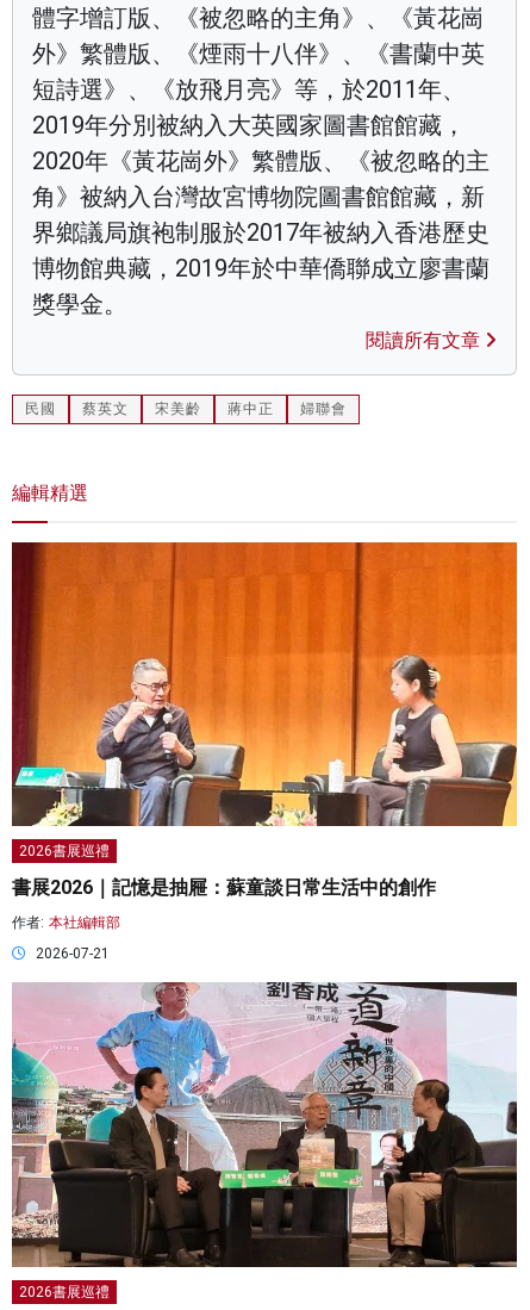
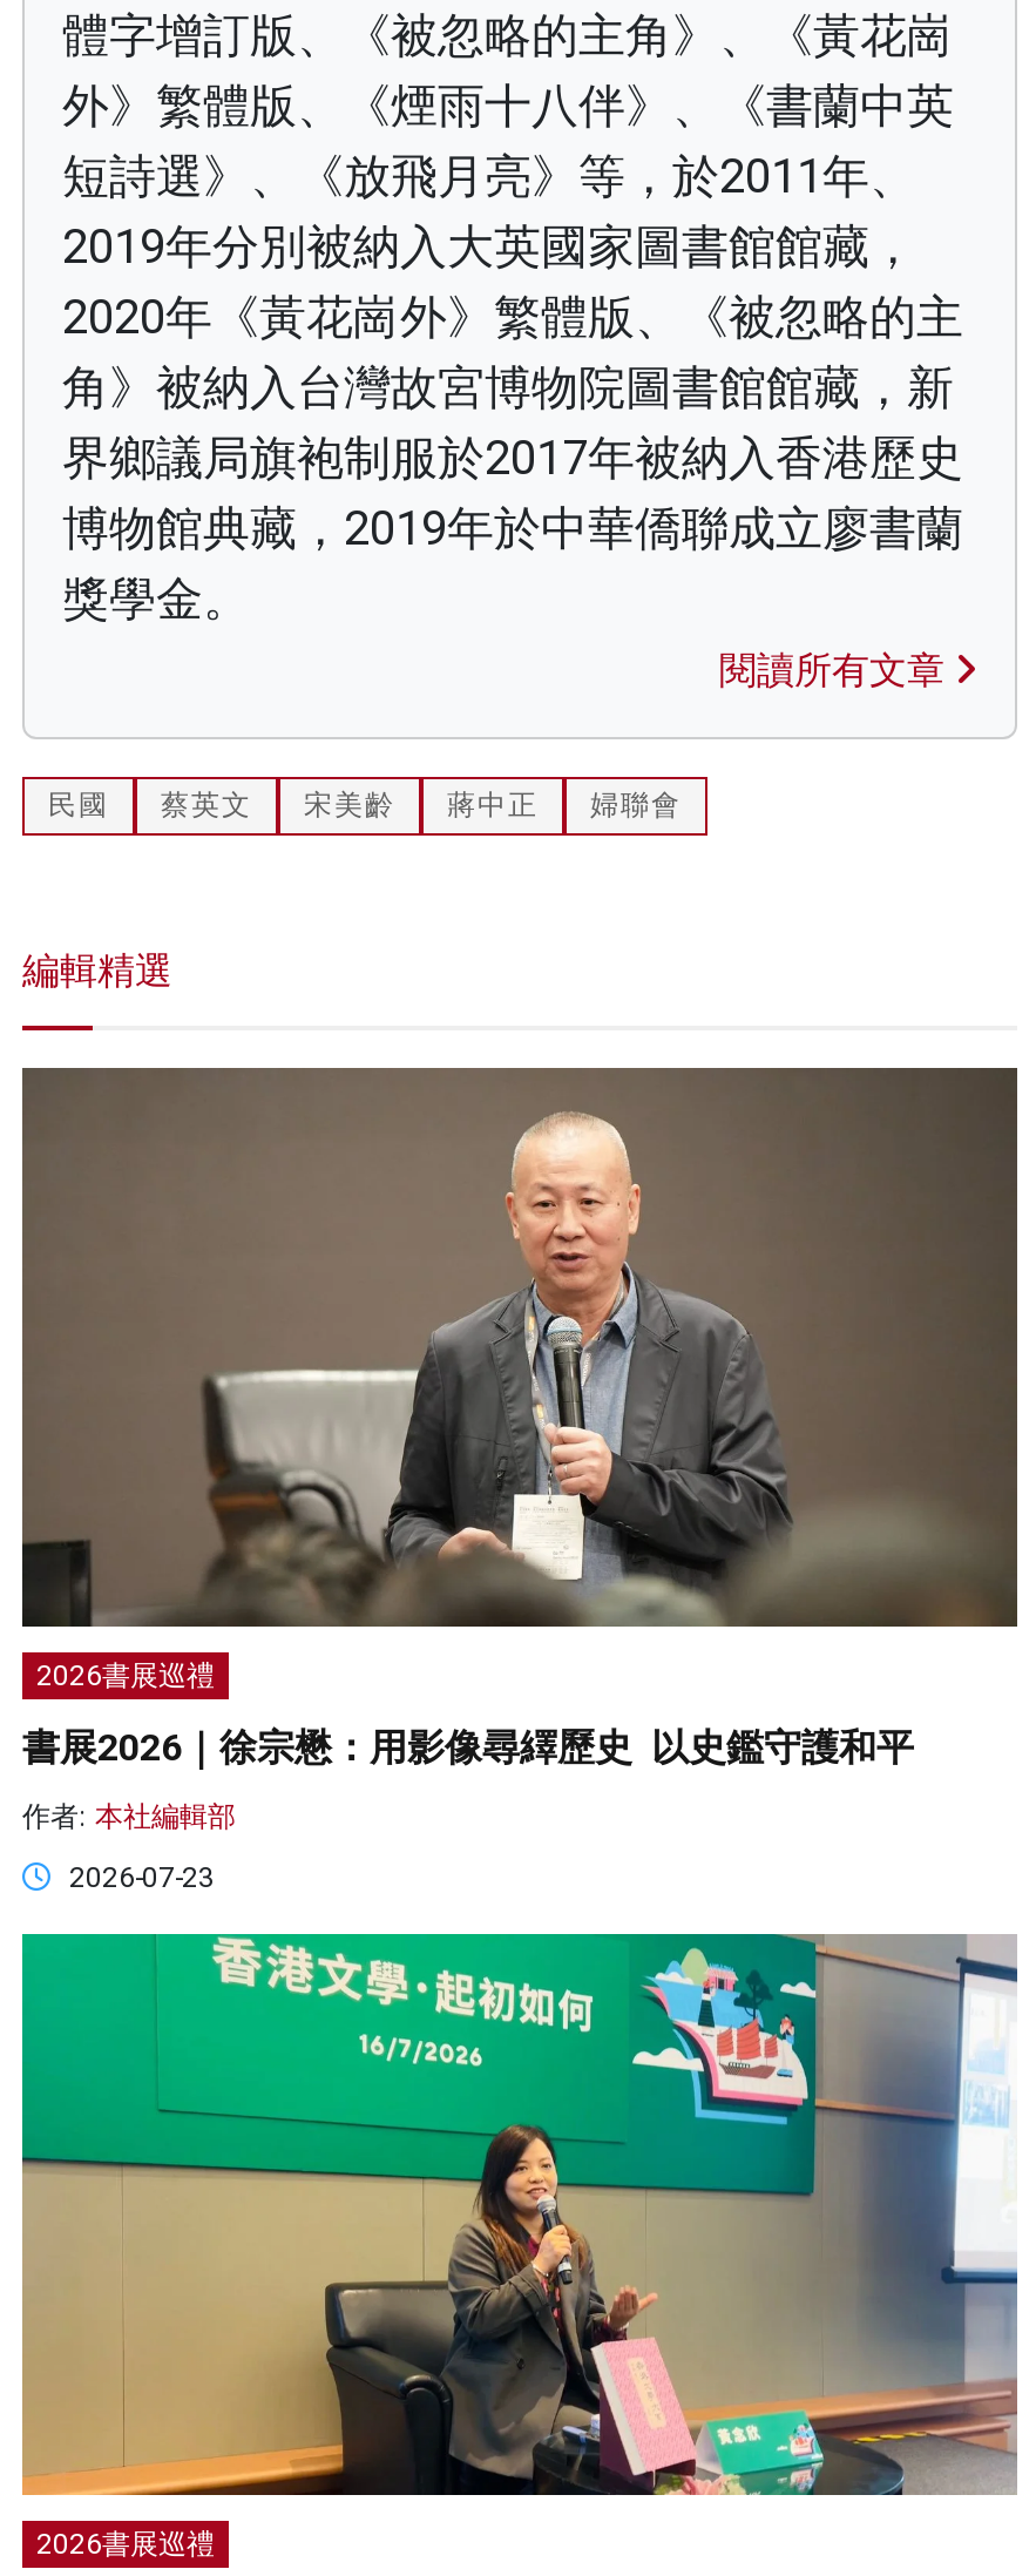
[12,541,518,827] [image] -> [22,1066,1020,1629] [image]
[12,877,436,899] 書展2026｜記憶是抽屜：蘇童談日常生活中的創作 -> [22,1726,914,1771] 書展2026｜徐宗懋：用影像尋繹歷史 以史鑑守護和平
[36,946,110,962] 2026-07-21 -> [69,1862,215,1895] 2026-07-23
[11,981,518,1268] [image] -> [20,1932,1020,2497] [image]

